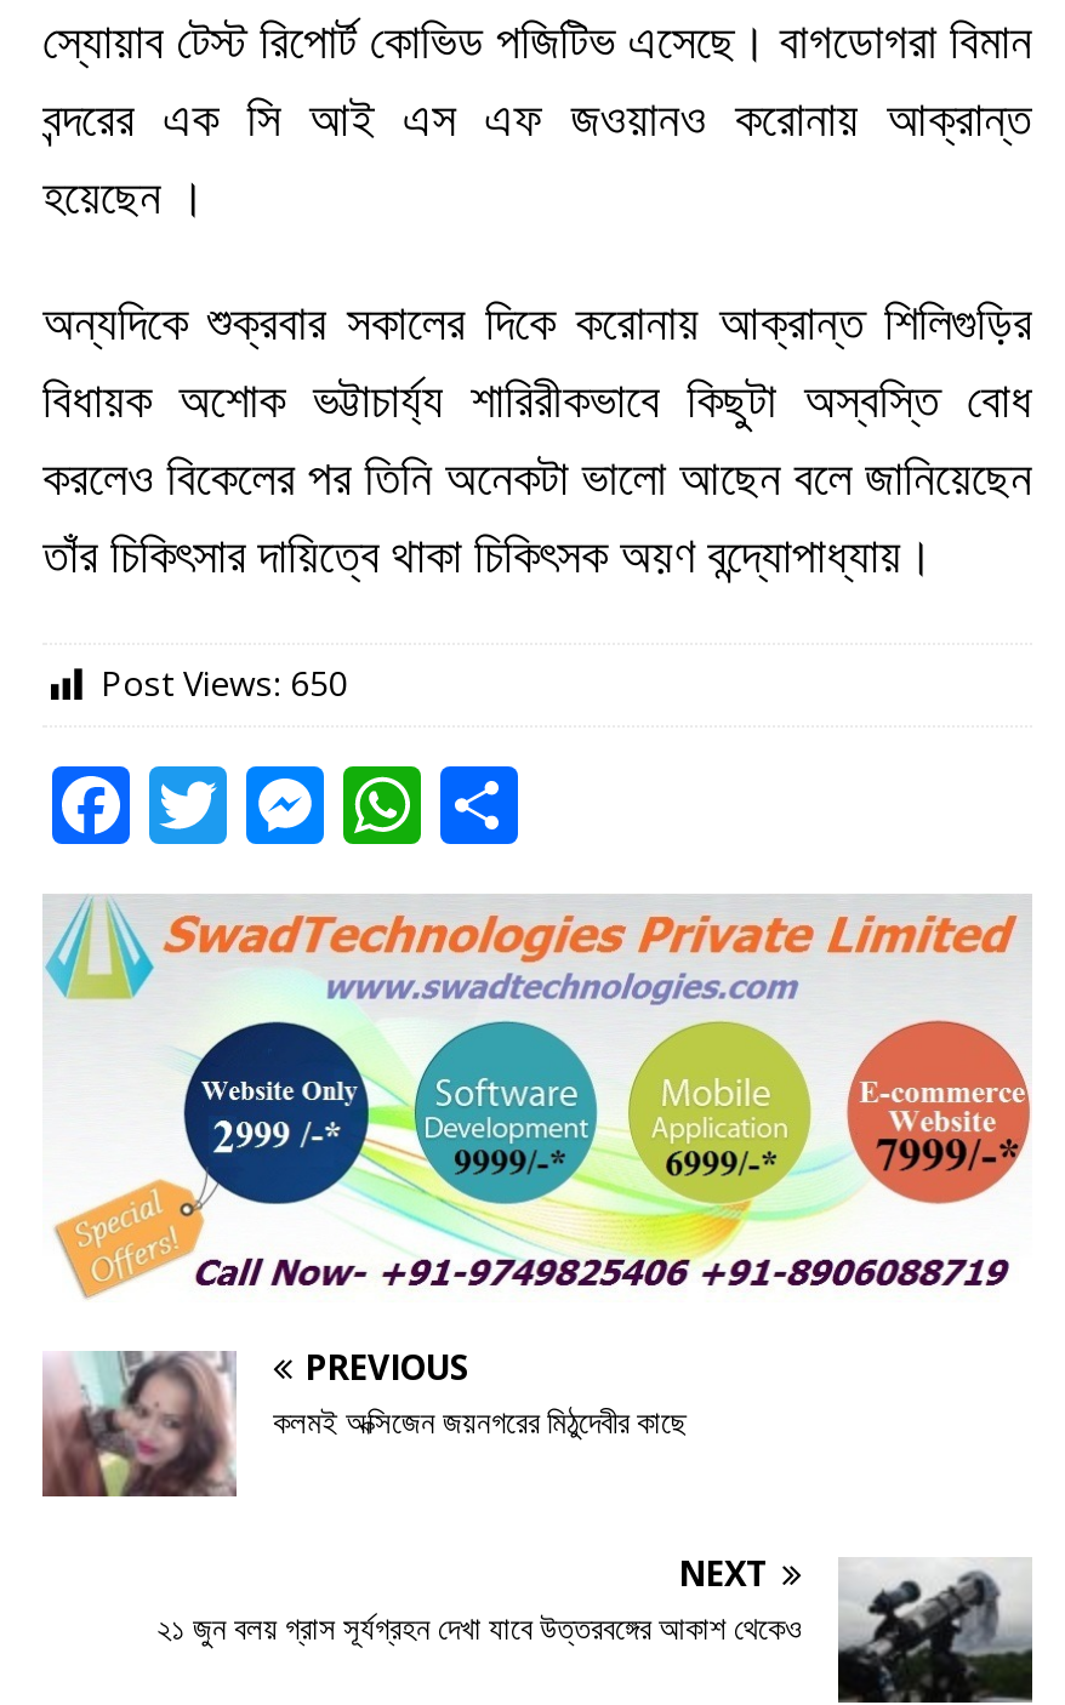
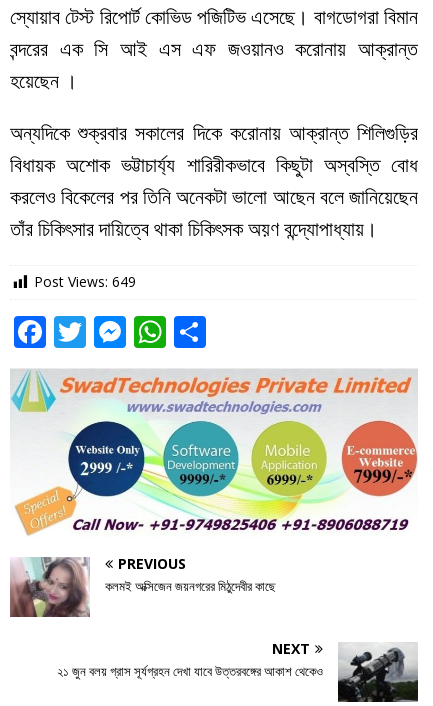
[101,661,348,707] Post Views: 650 -> [34,272,136,291] Post Views: 649

